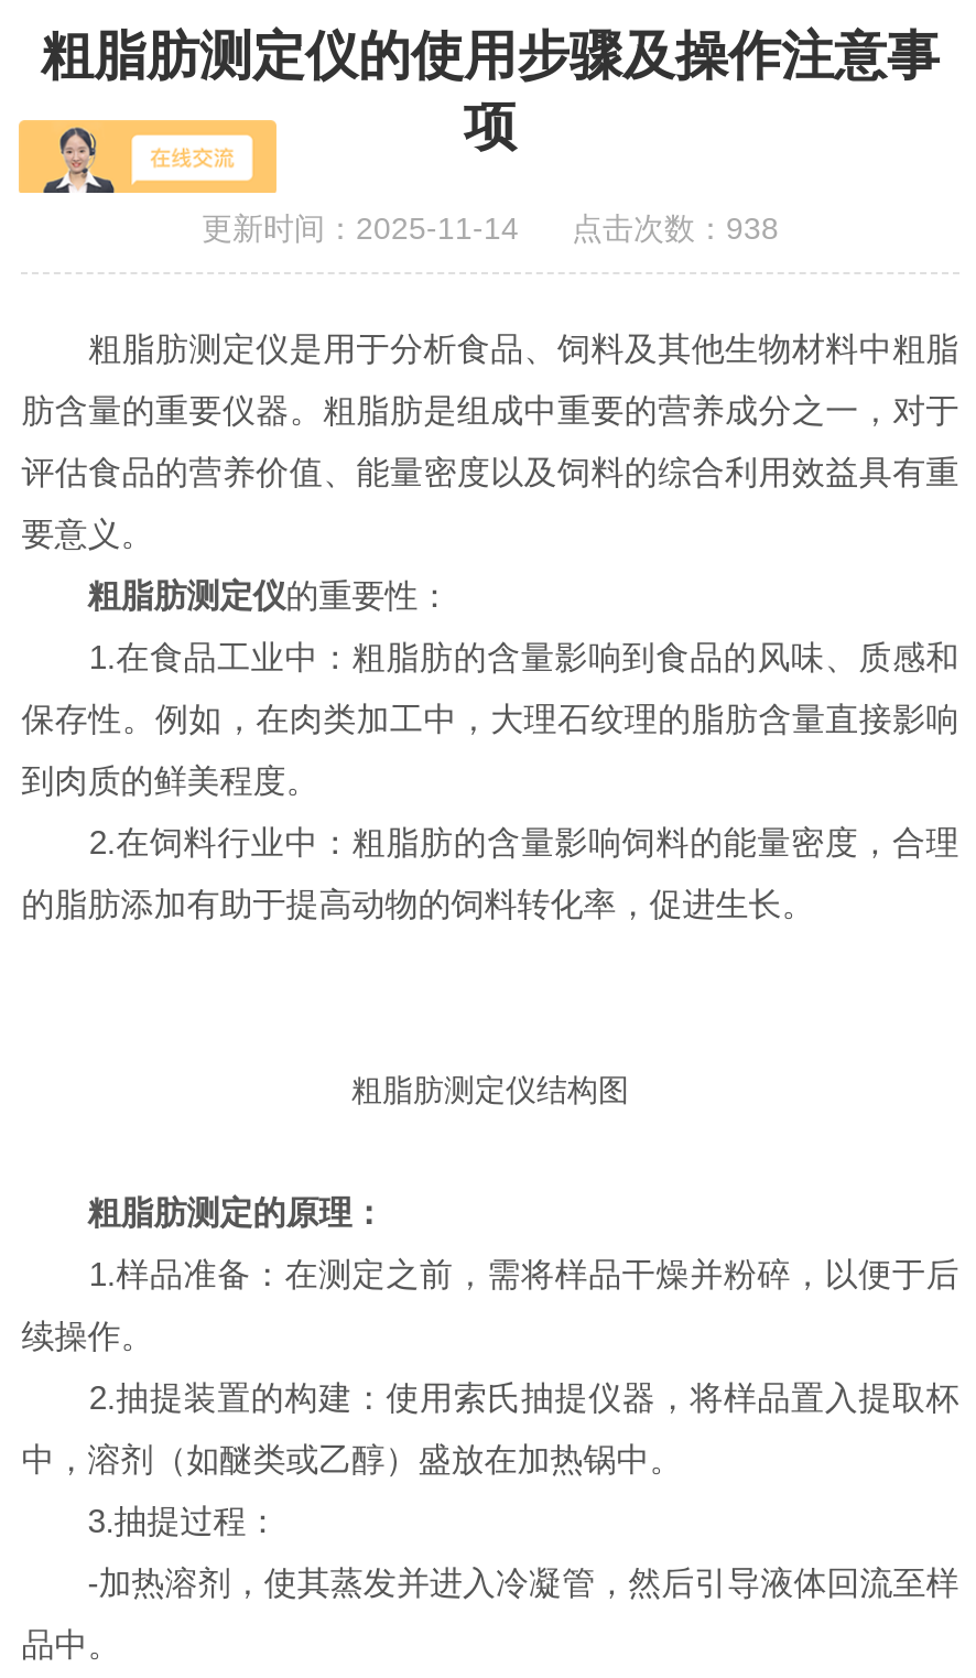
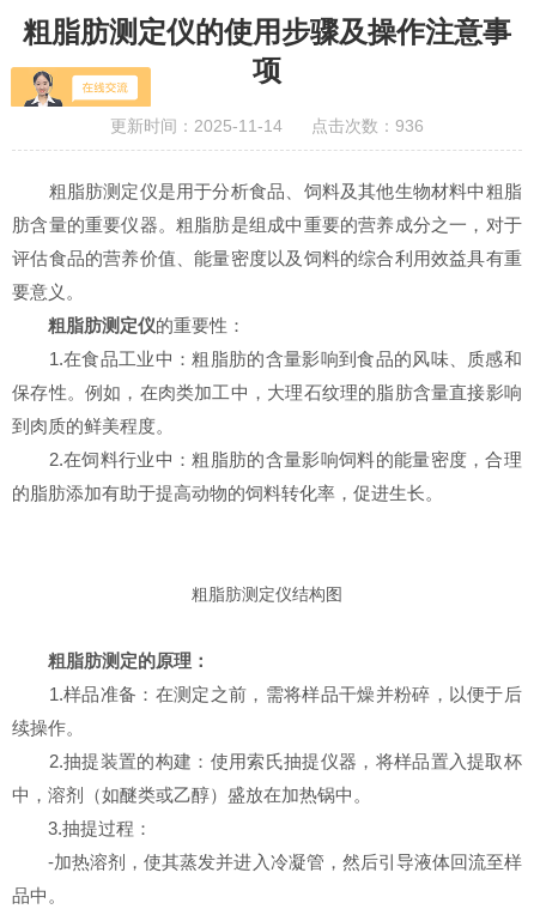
[202,210,779,245] 更新时间：2025-11-14 点击次数：938 -> [110,116,424,135] 更新时间：2025-11-14 点击次数：936

